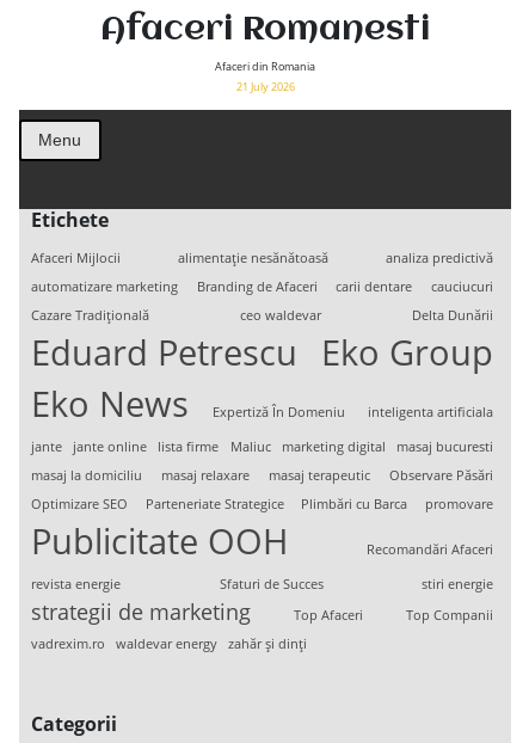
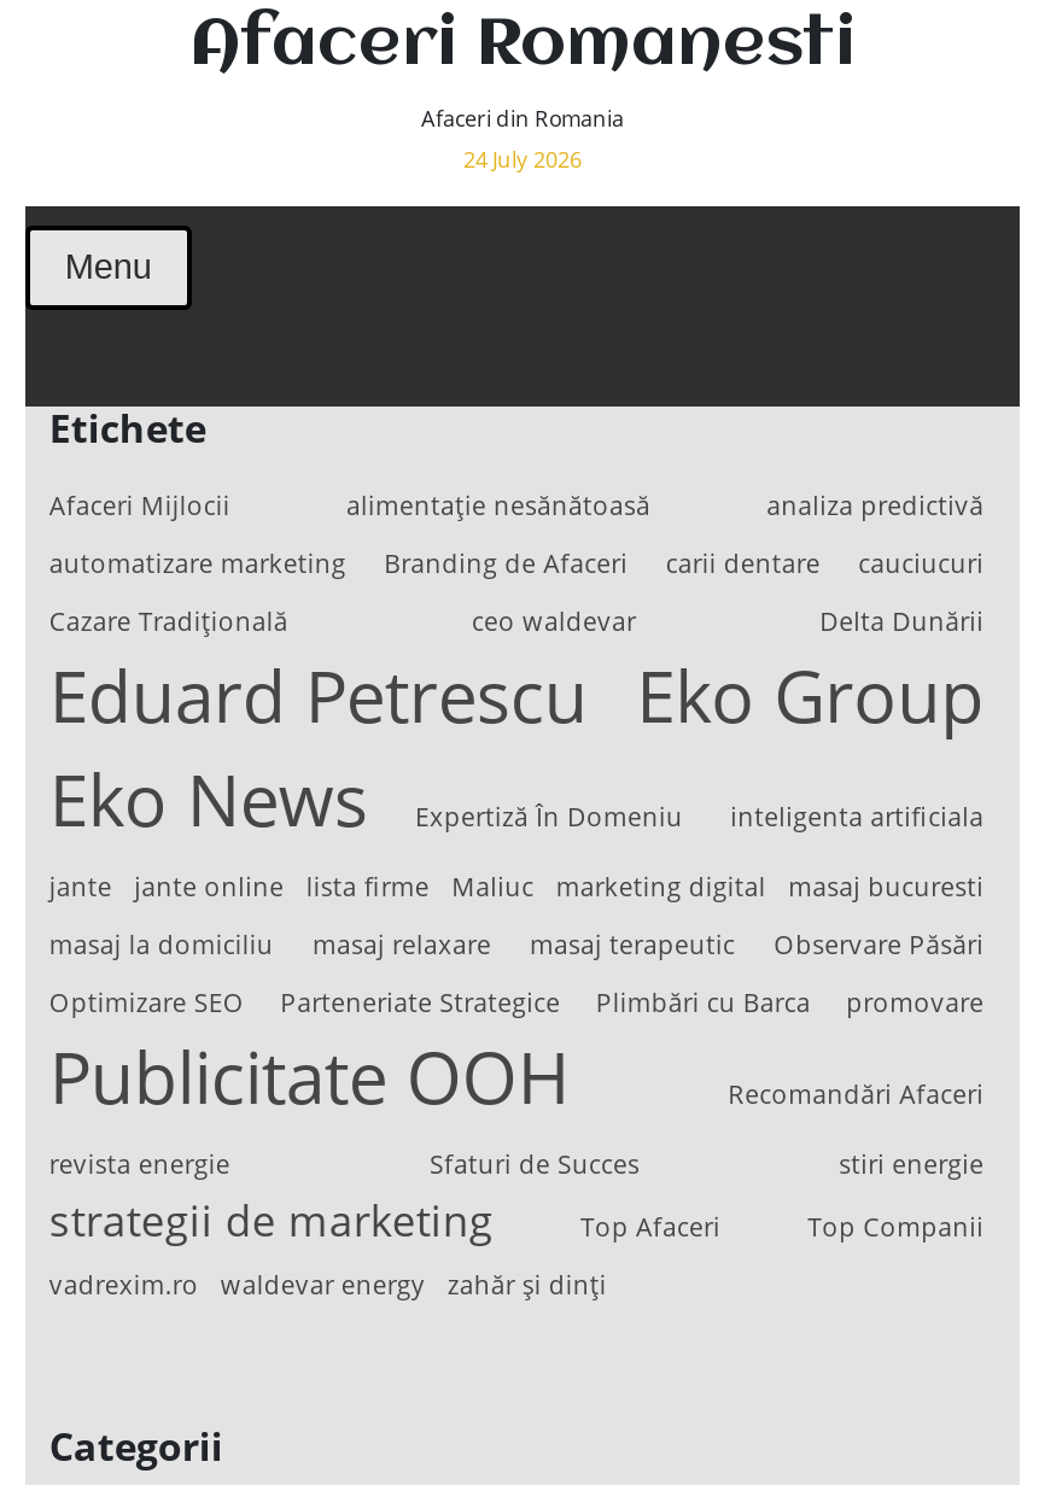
[236,79,294,94] 21 July 2026 -> [463,144,582,175] 24 July 2026

